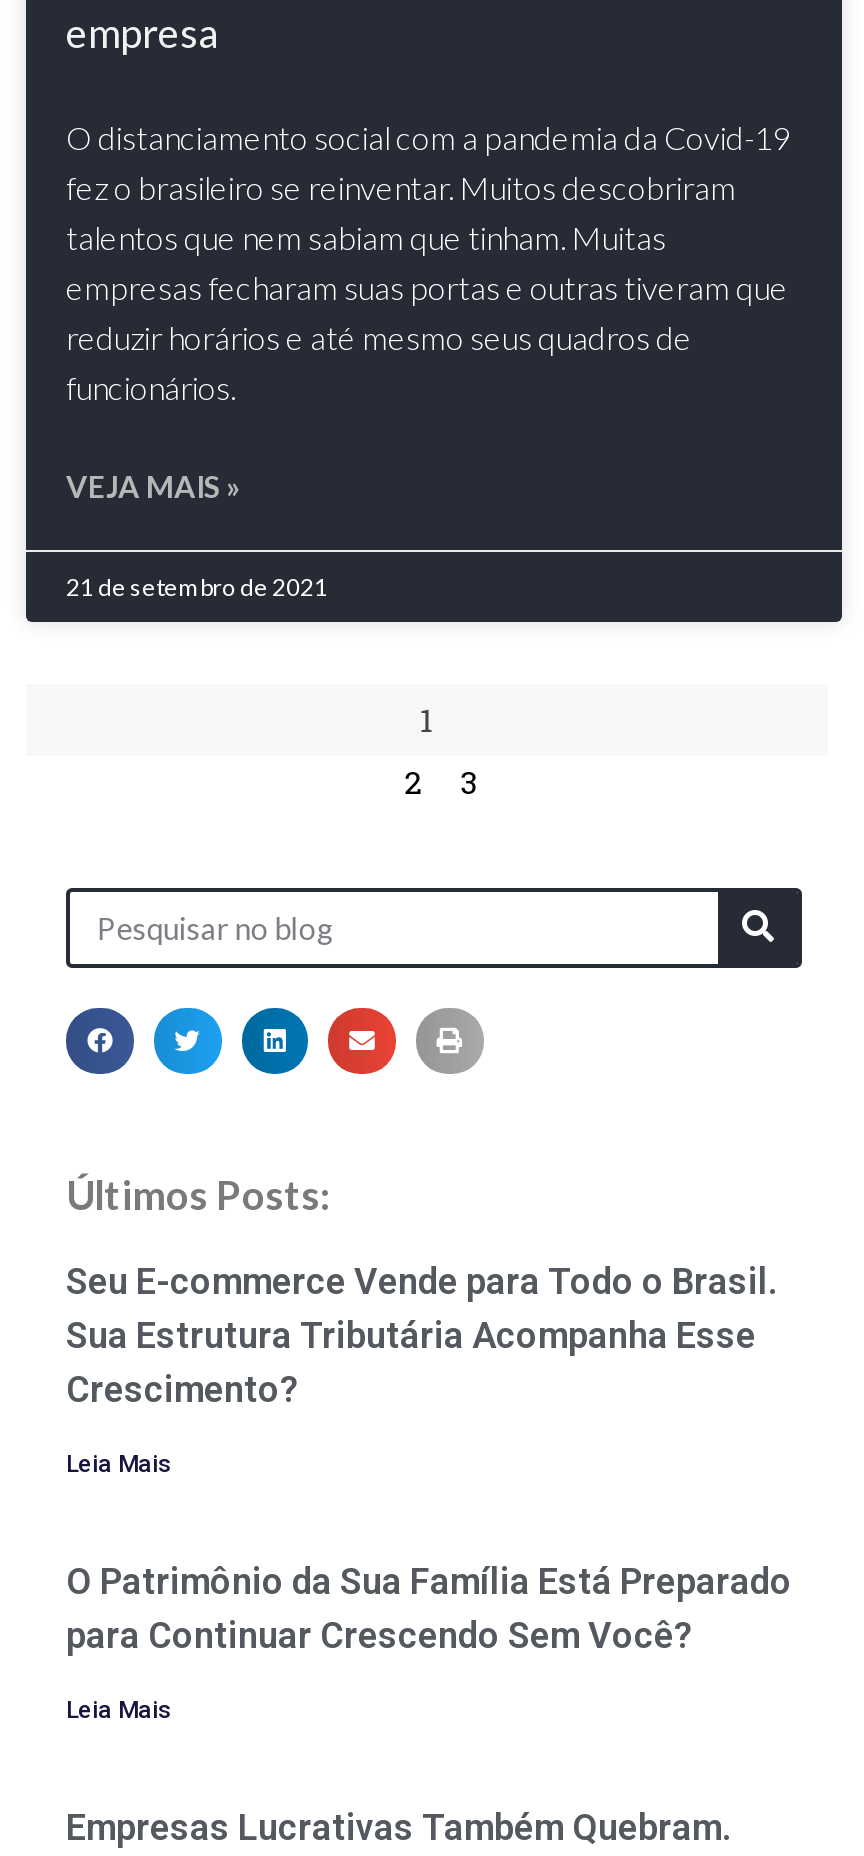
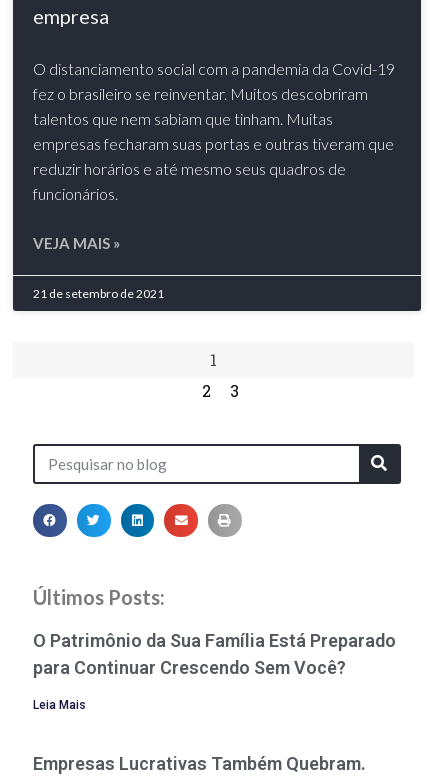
[66,1261,778,1479] Seu E-commerce Vende para Todo o Brasil. | Sua Estrutura Tributária Acompanha Esse | Crescimento? | Leia Mais -> none

